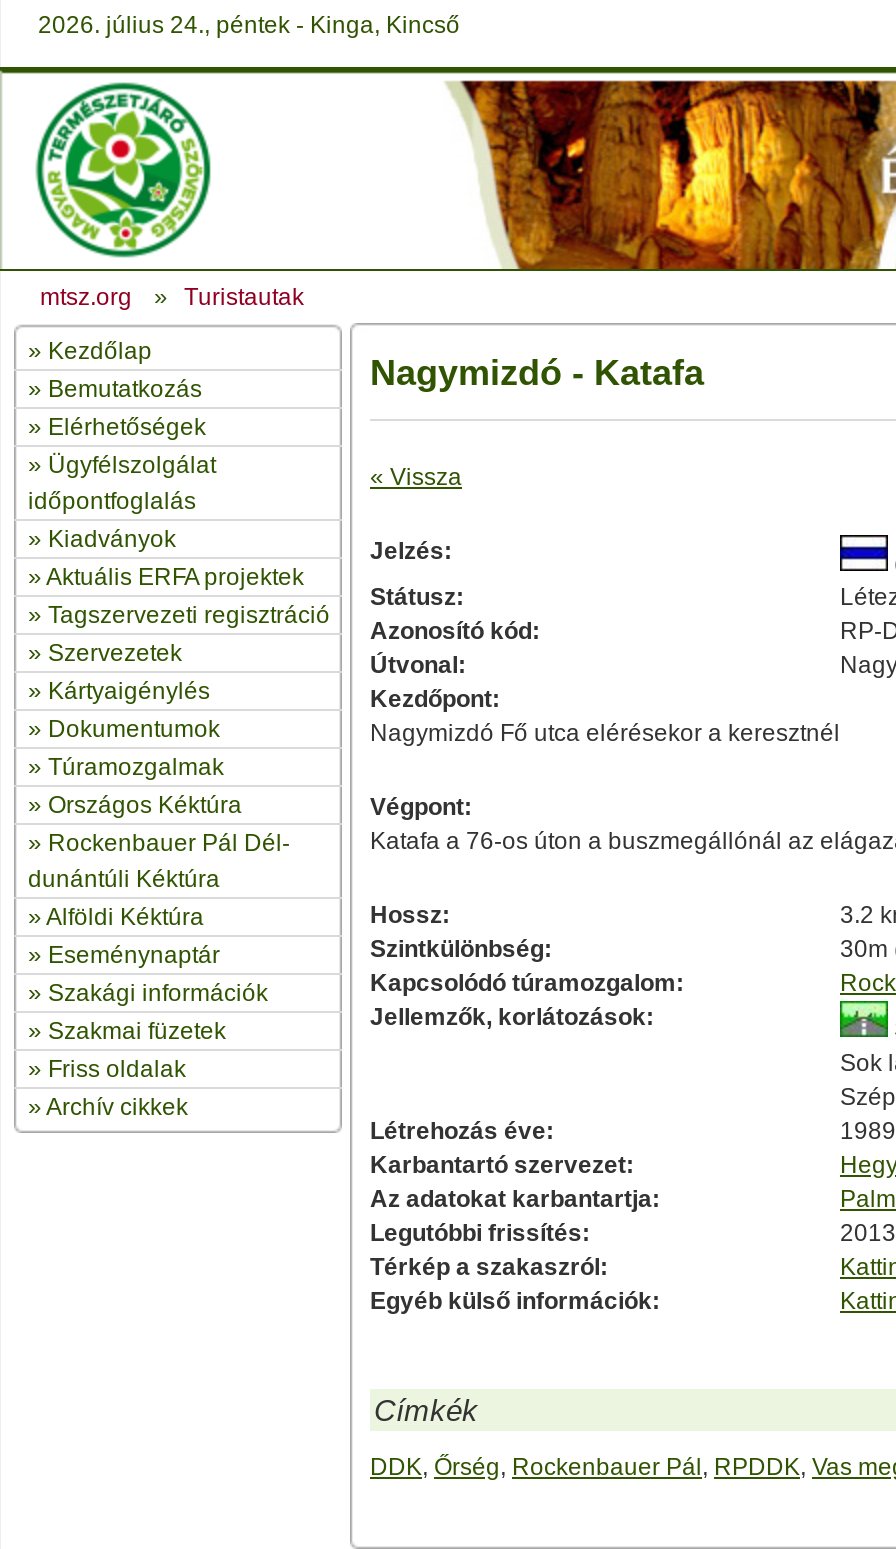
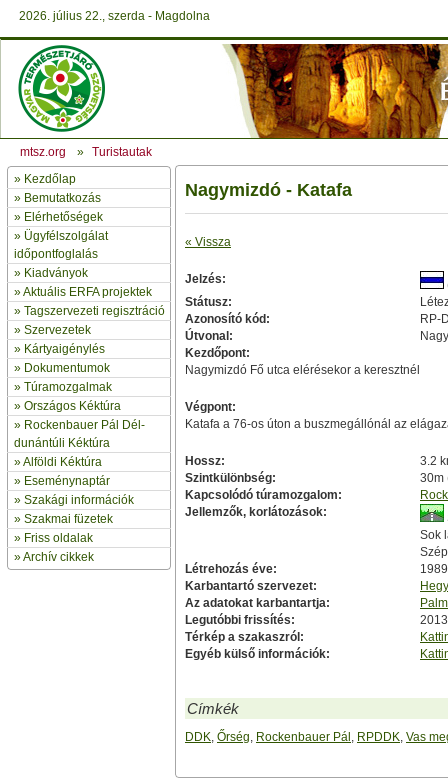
[38,11,460,39] 2026. július 24., péntek - Kinga, Kincső -> [19,9,210,23] 2026. július 22., szerda - Magdolna

